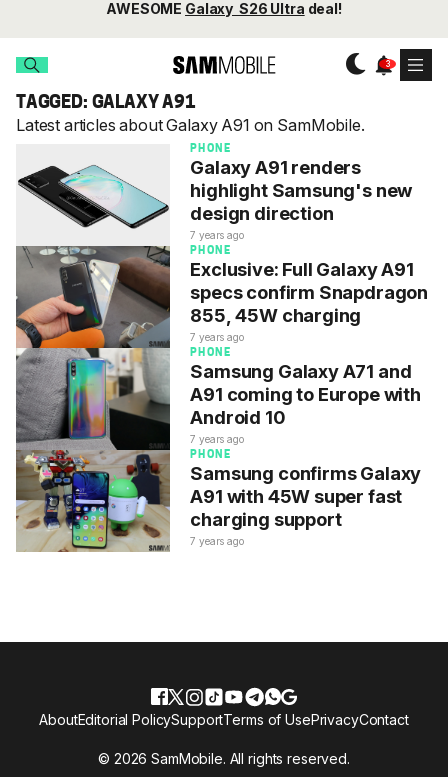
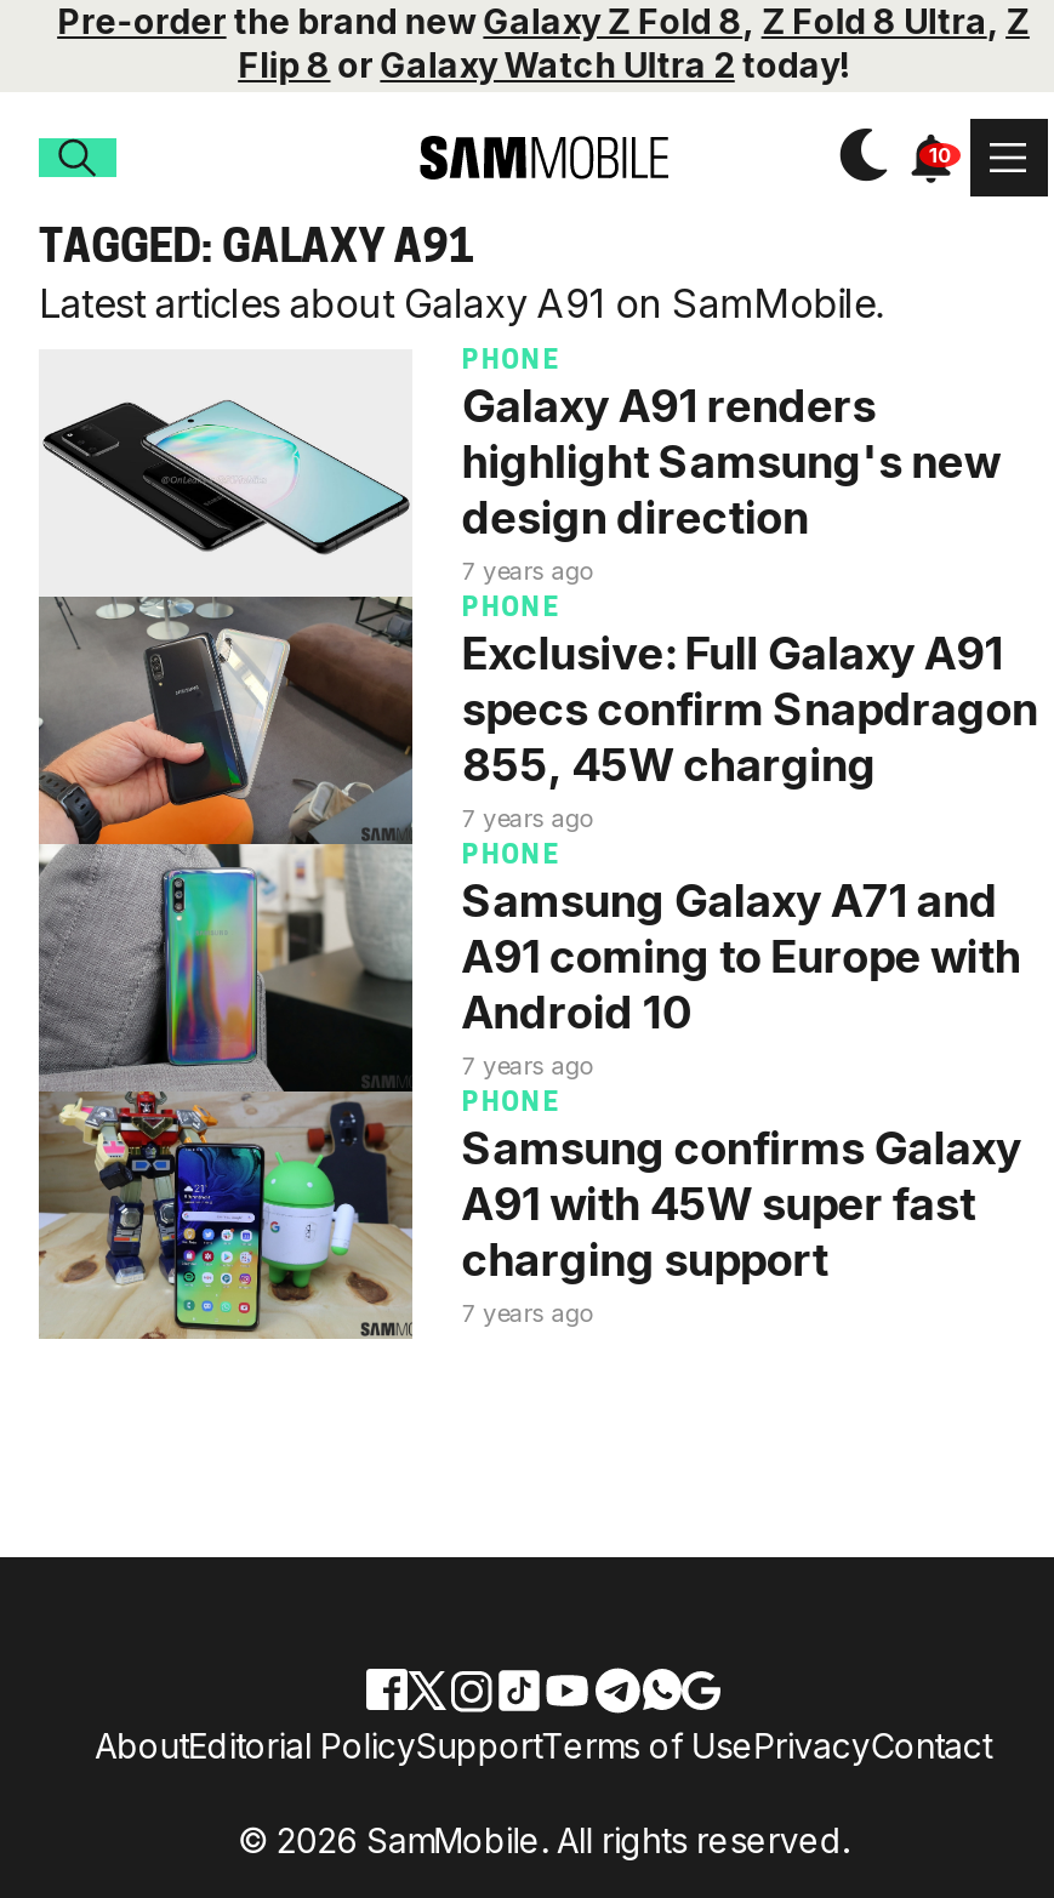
[106,0,342,17] AWESOME Galaxy S26 Ultra deal! -> [57,0,1029,85] Pre-order the brand new Galaxy Z Fold 8, Z Fold 8 Ultra, Z | Flip 8 or Galaxy Watch Ultra 2 today!

